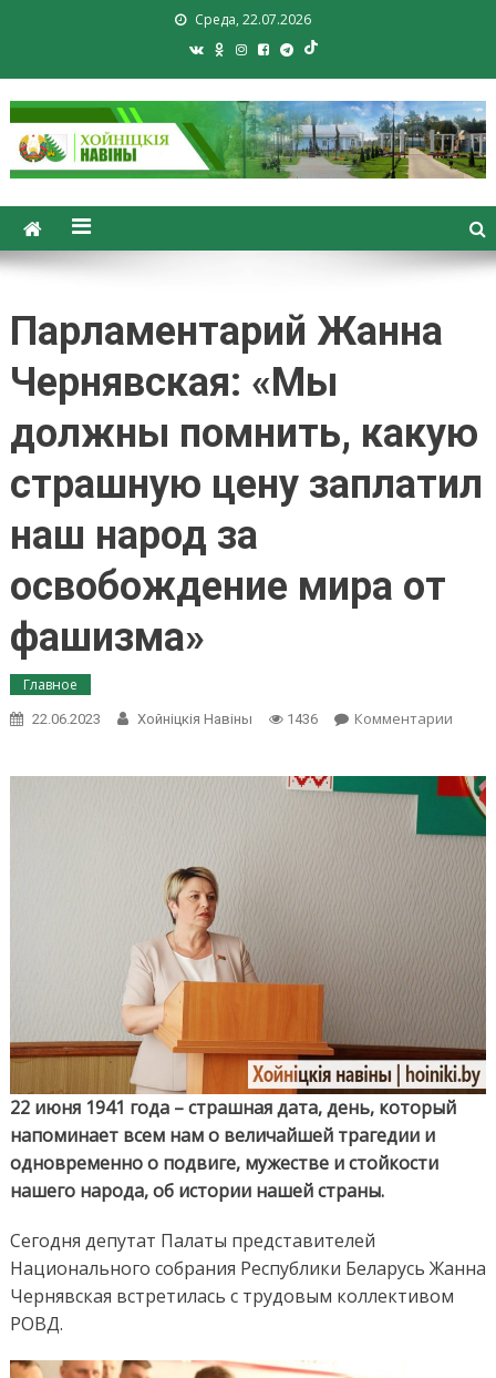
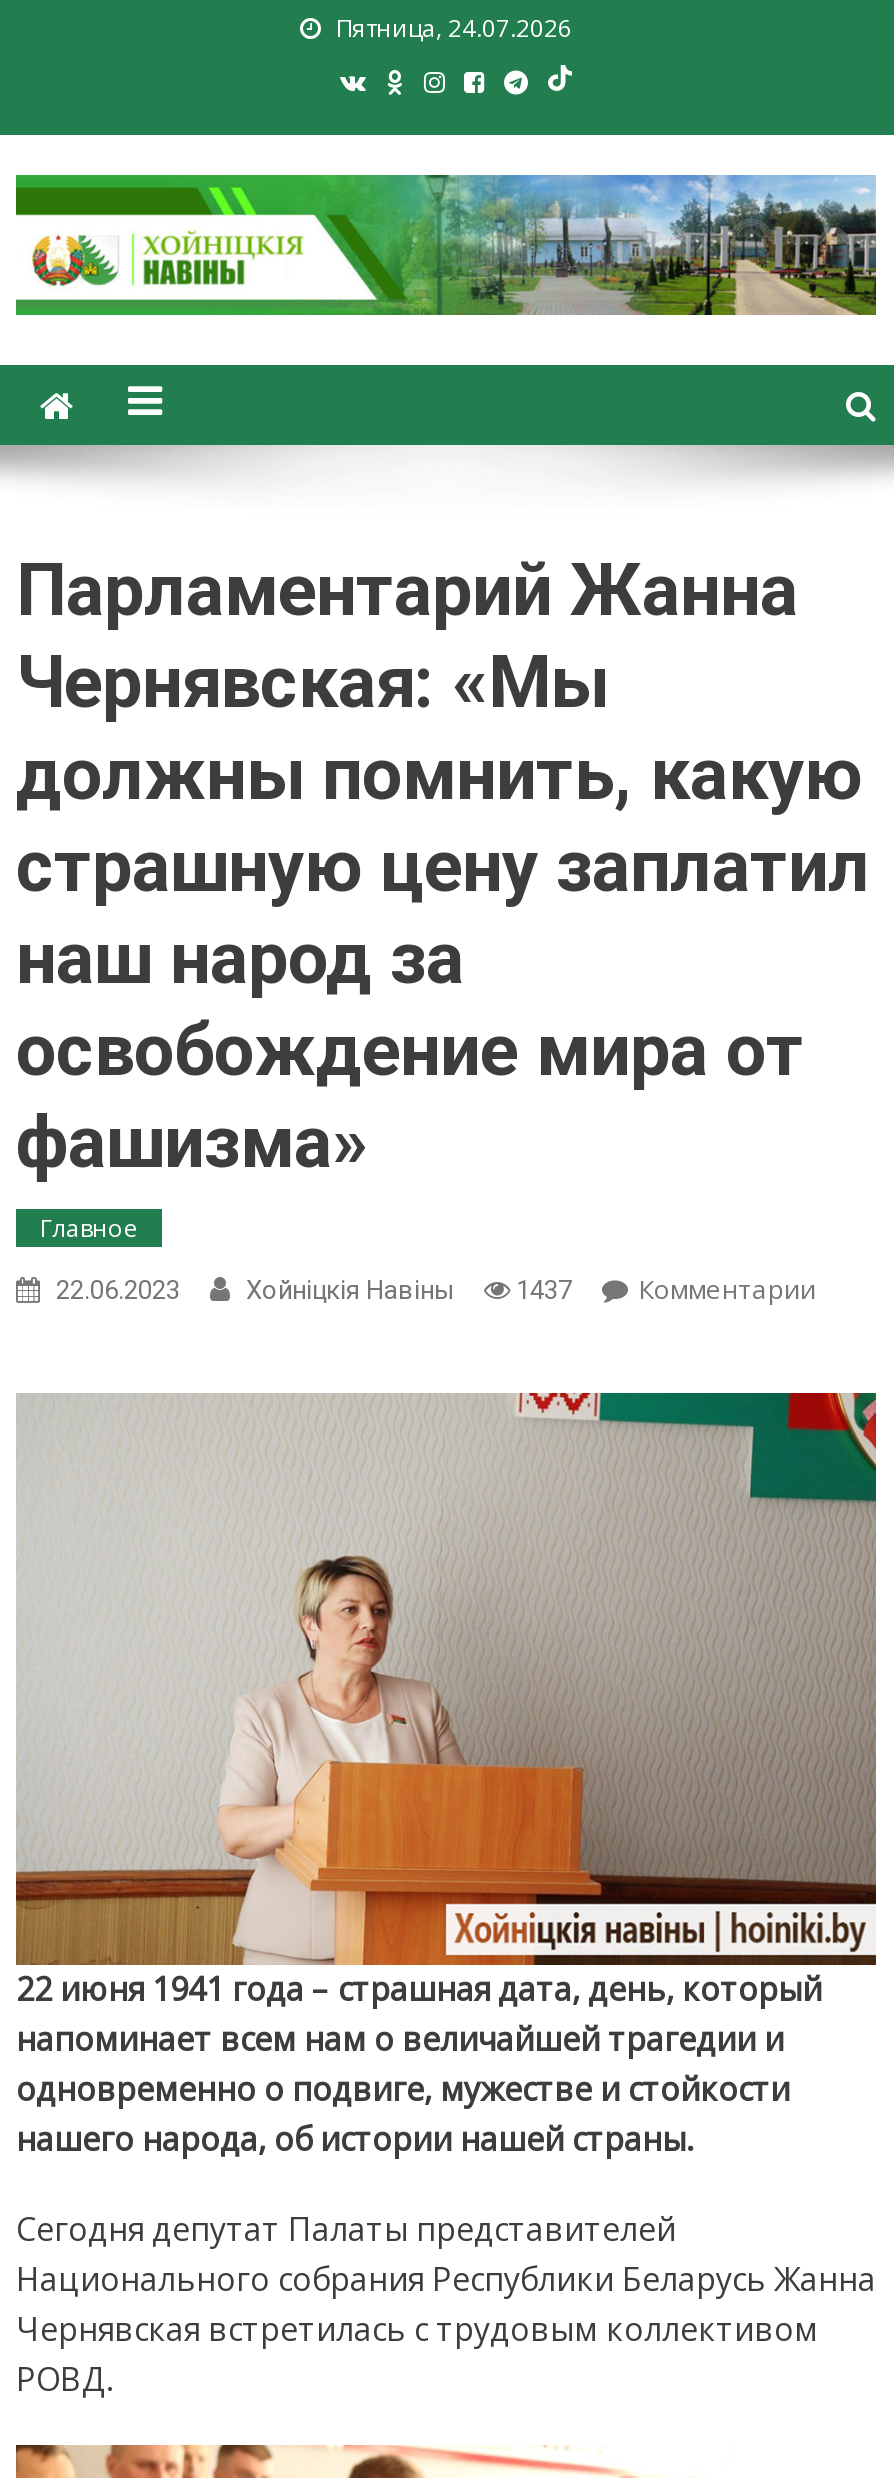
[194,10,311,29] Среда, 22.07.2026 -> [336,11,572,45] Пятница, 24.07.2026
[287,711,318,727] 1436 -> [516,1274,572,1304] 1437

